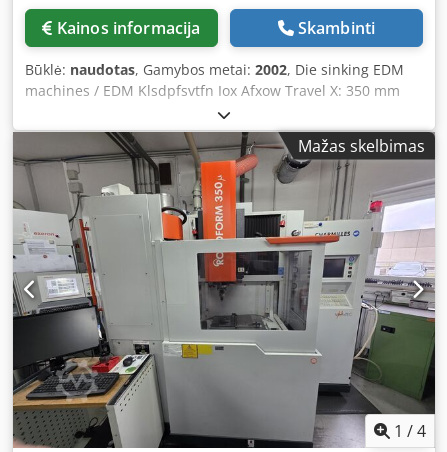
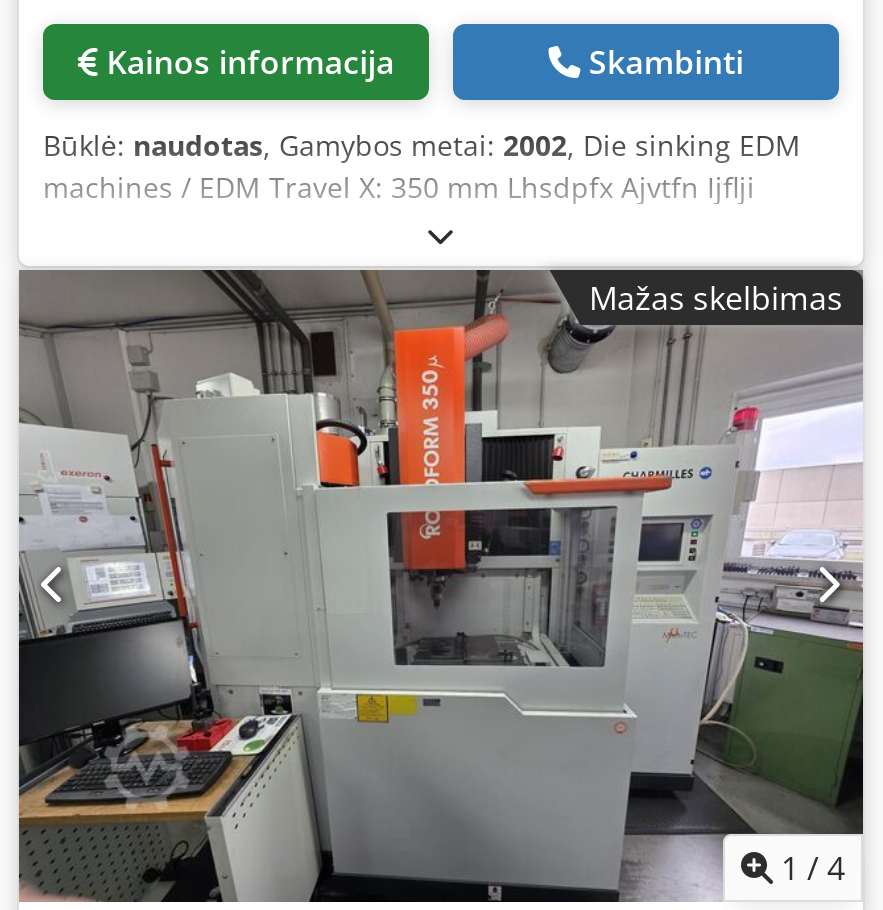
[25,80,400,99] machines / EDM Klsdpfsvtfn Iox Afxow Travel X: 350 mm -> [43,167,755,205] machines / EDM Travel X: 350 mm Lhsdpfx Ajvtfn Ijflji

